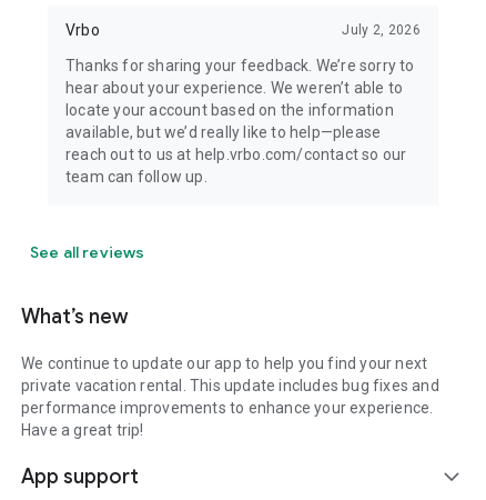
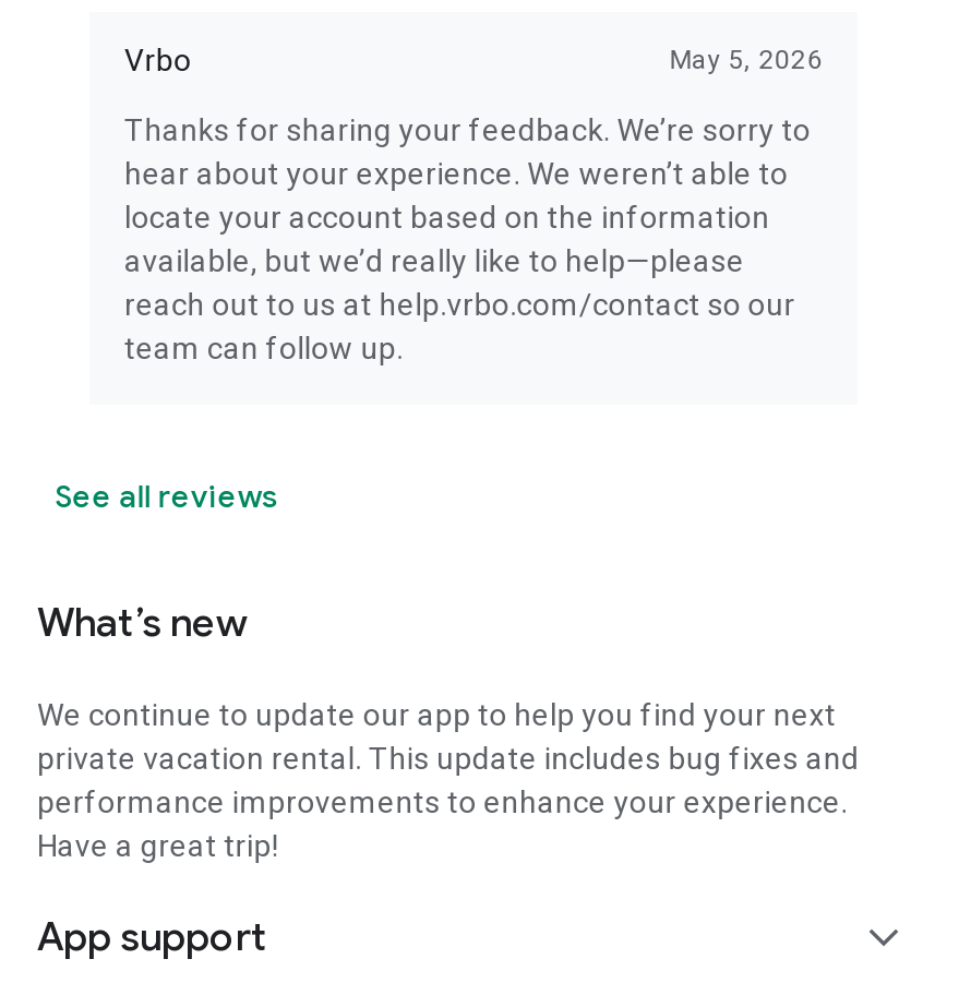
[342,22,421,37] July 2, 2026 -> [669,45,823,76] May 5, 2026

